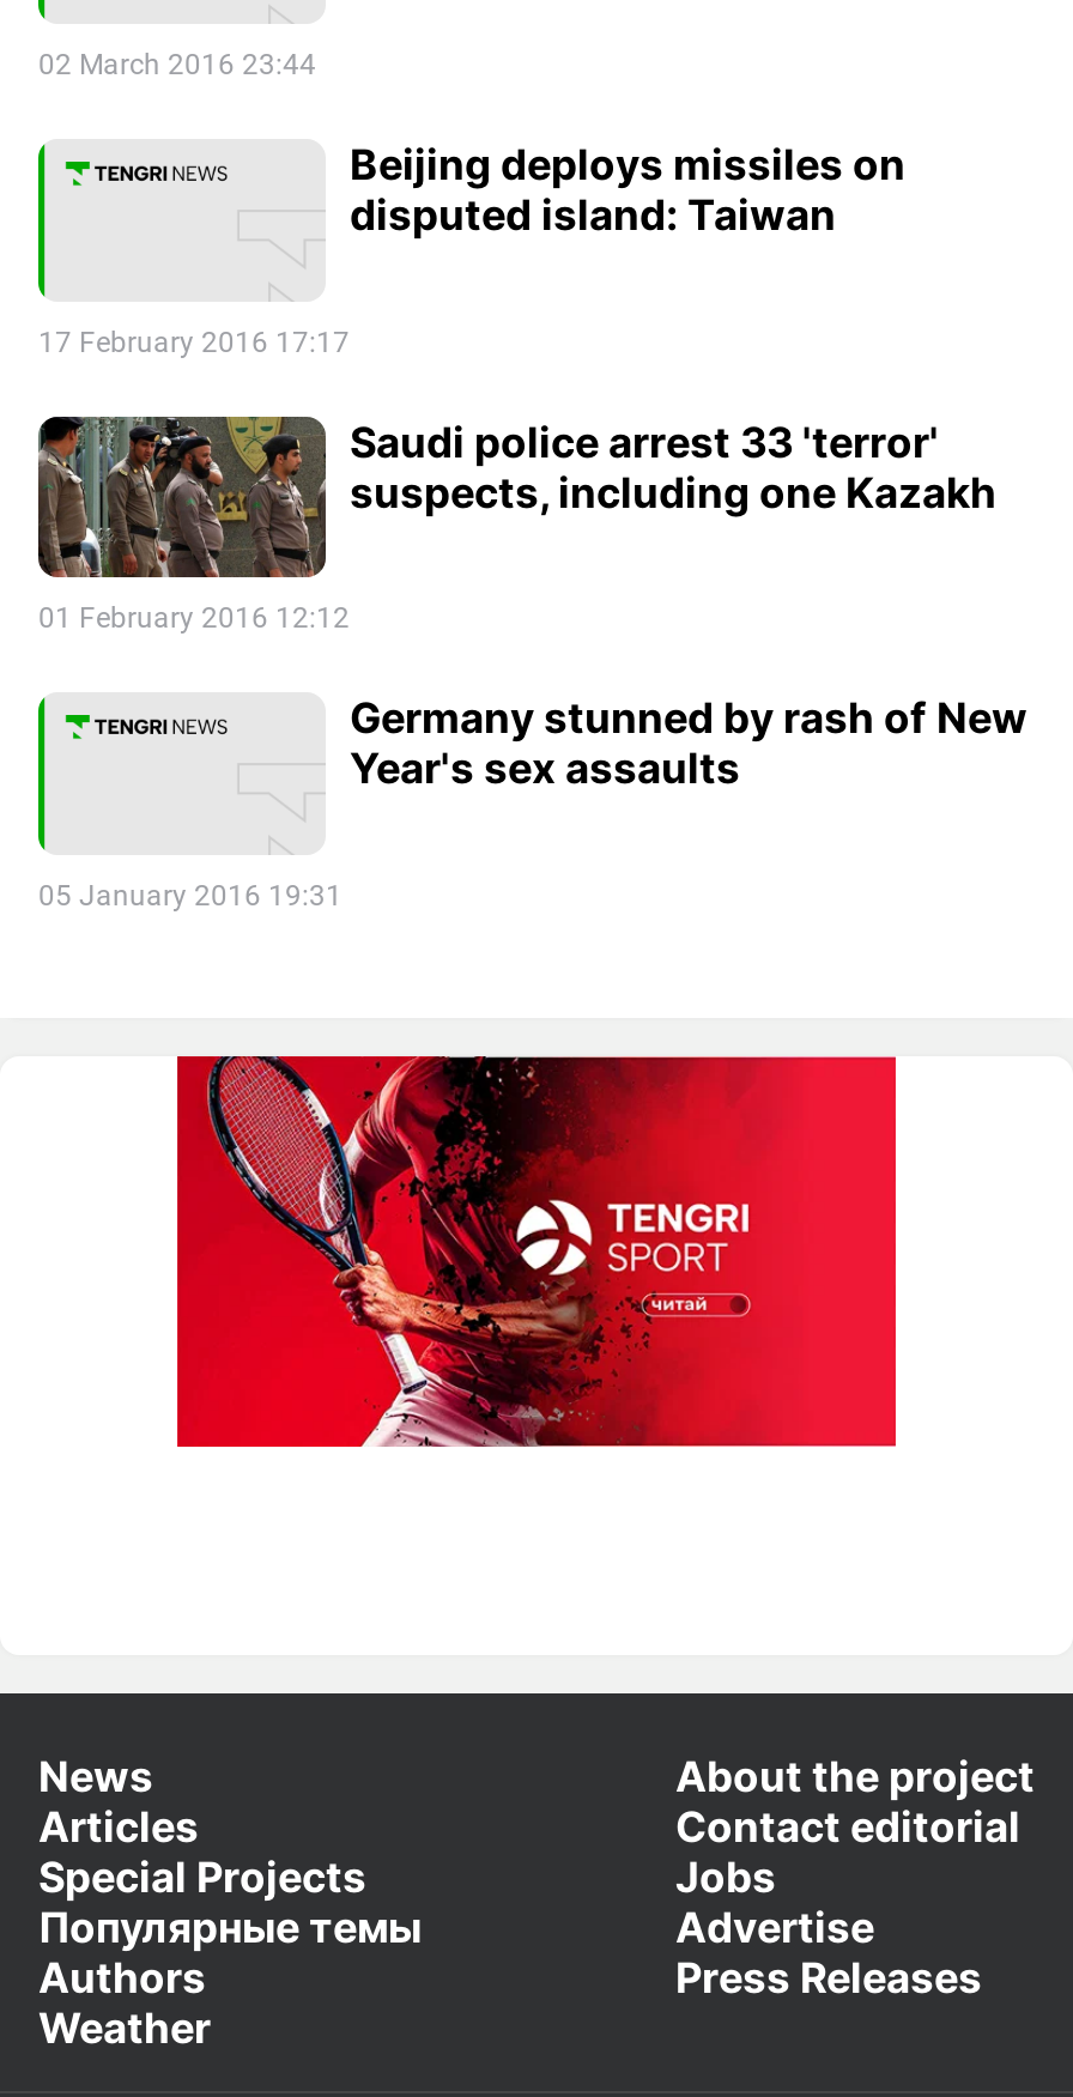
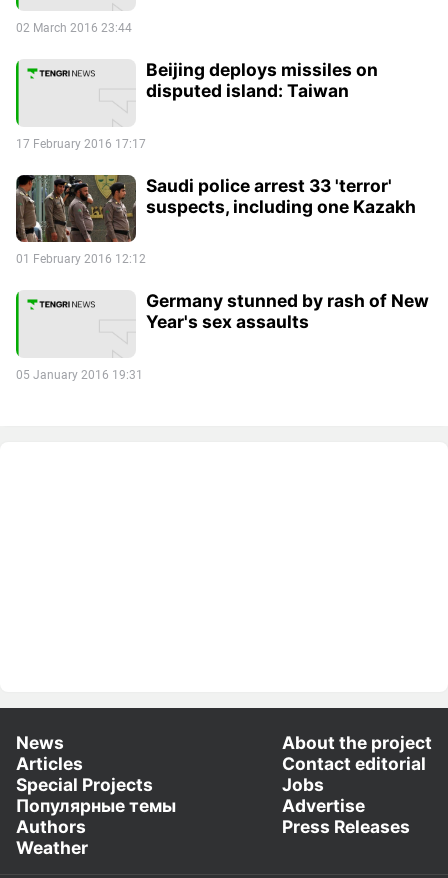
[175,1054,898,1449] [image] -> none

